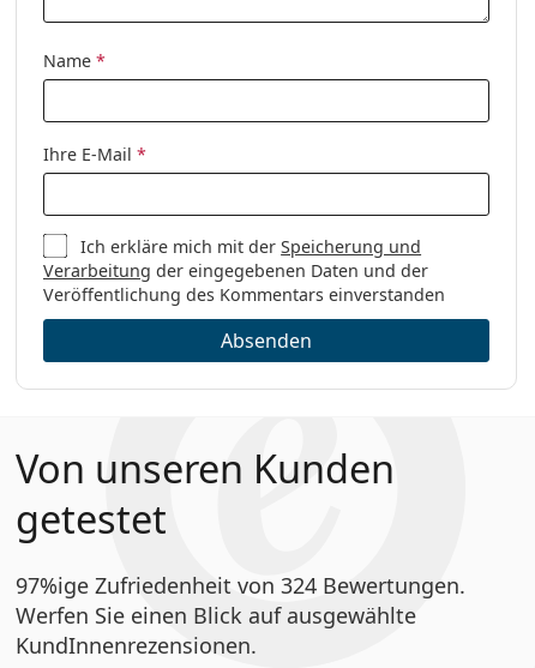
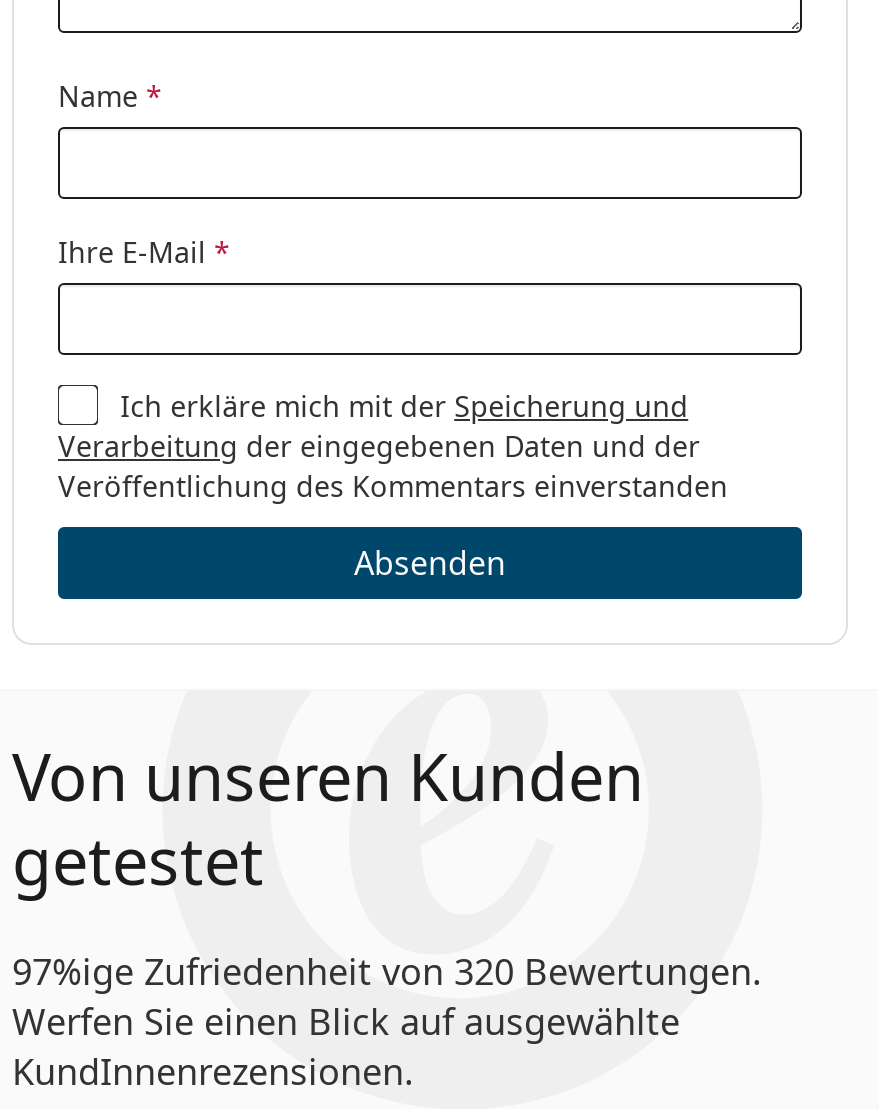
[16,571,465,599] 97%ige Zufriedenheit von 324 Bewertungen. -> [12,947,762,995] 97%ige Zufriedenheit von 320 Bewertungen.

